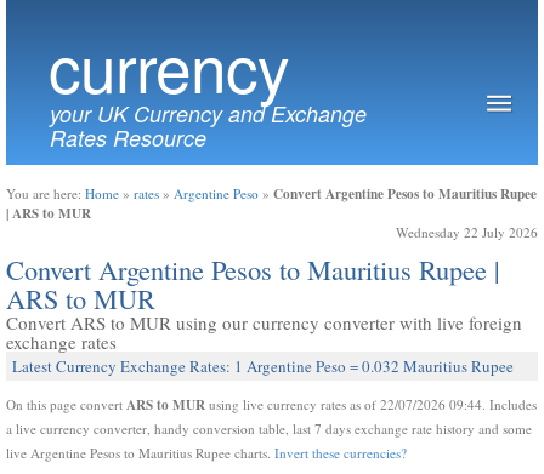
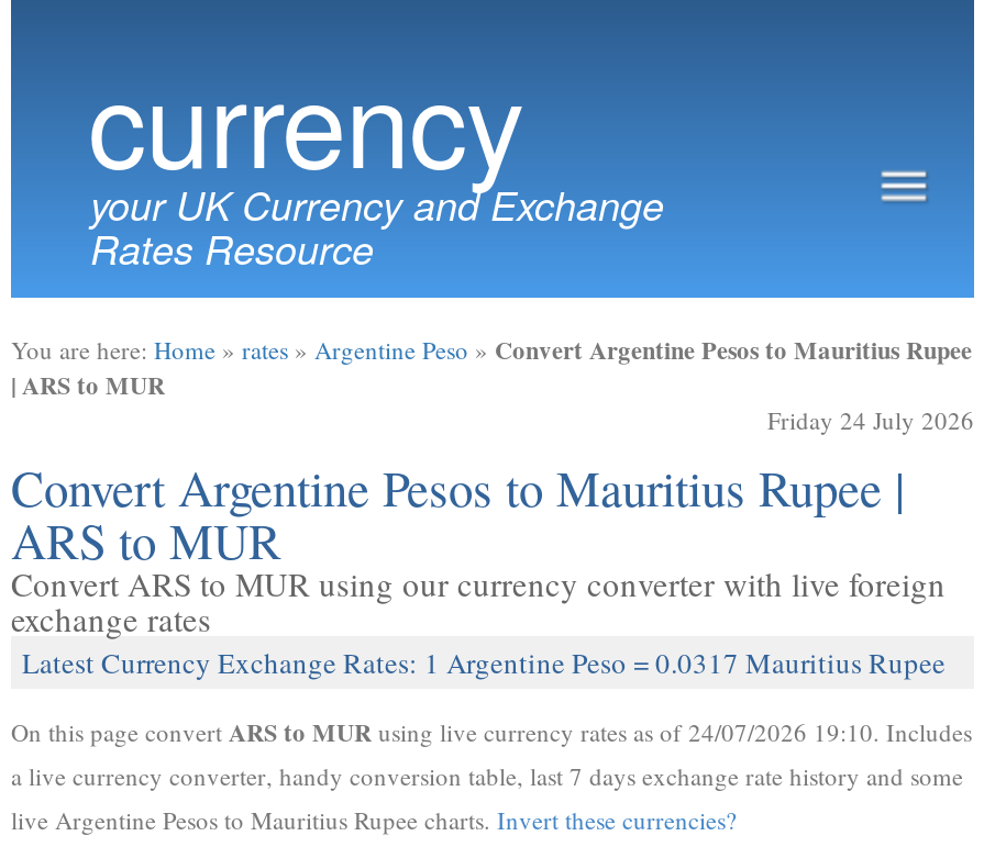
[396,223,538,241] Wednesday 22 July 2026 -> [767,403,974,436] Friday 24 July 2026
[12,355,514,377] Latest Currency Exchange Rates: 1 Argentine Peso = 0.032 Mauritius Rupee -> [22,643,946,682] Latest Currency Exchange Rates: 1 Argentine Peso = 0.0317 Mauritius Rupee
[6,394,537,415] On this page convert ARS to MUR using live currency rates as of 22/07/2026 09:44. Includes -> [11,713,972,750] On this page convert ARS to MUR using live currency rates as of 24/07/2026 19:10. Includes

